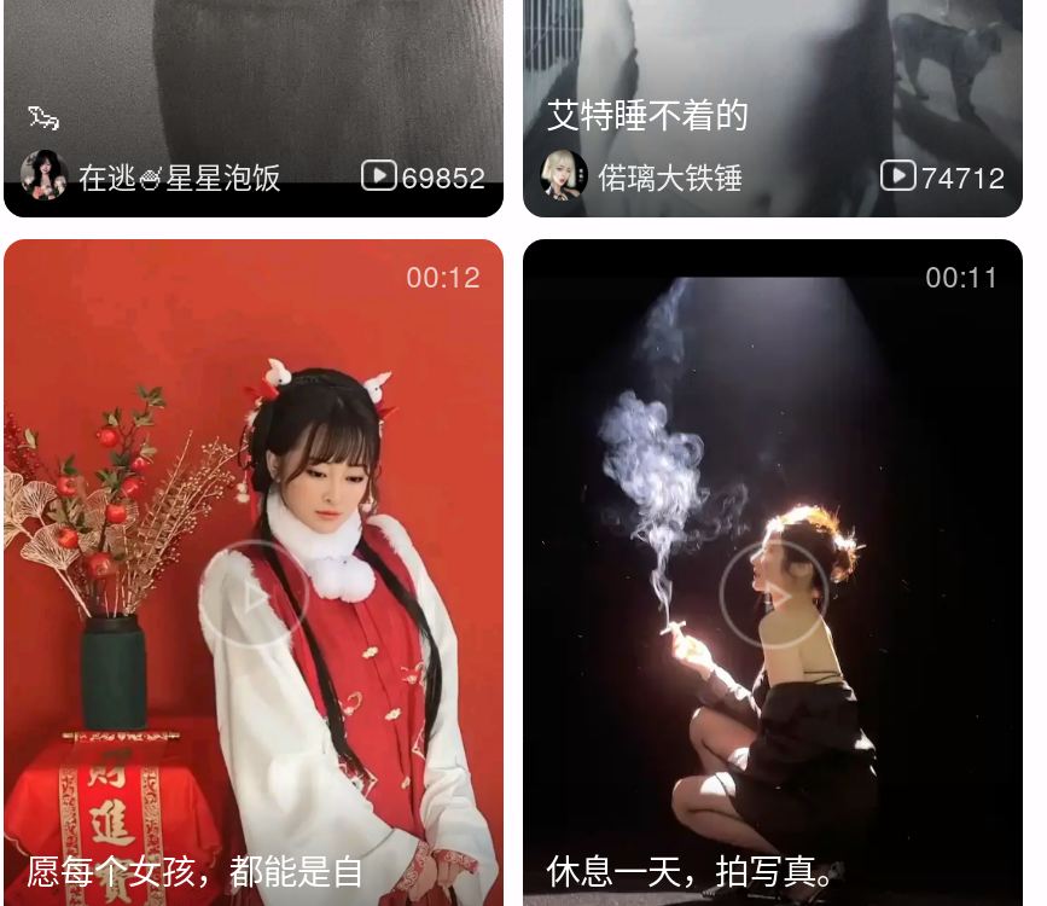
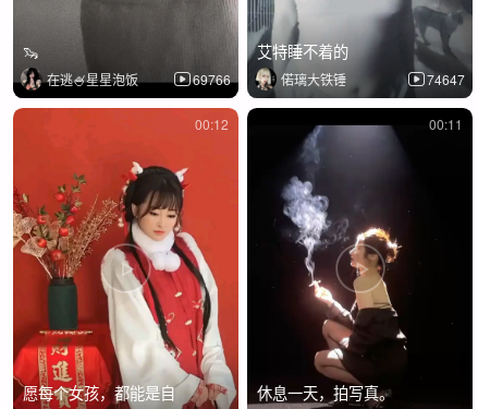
[402,153,486,194] 69852 -> [193,69,231,88] 69766
[921,153,1005,194] 74712 -> [427,69,465,88] 74647

